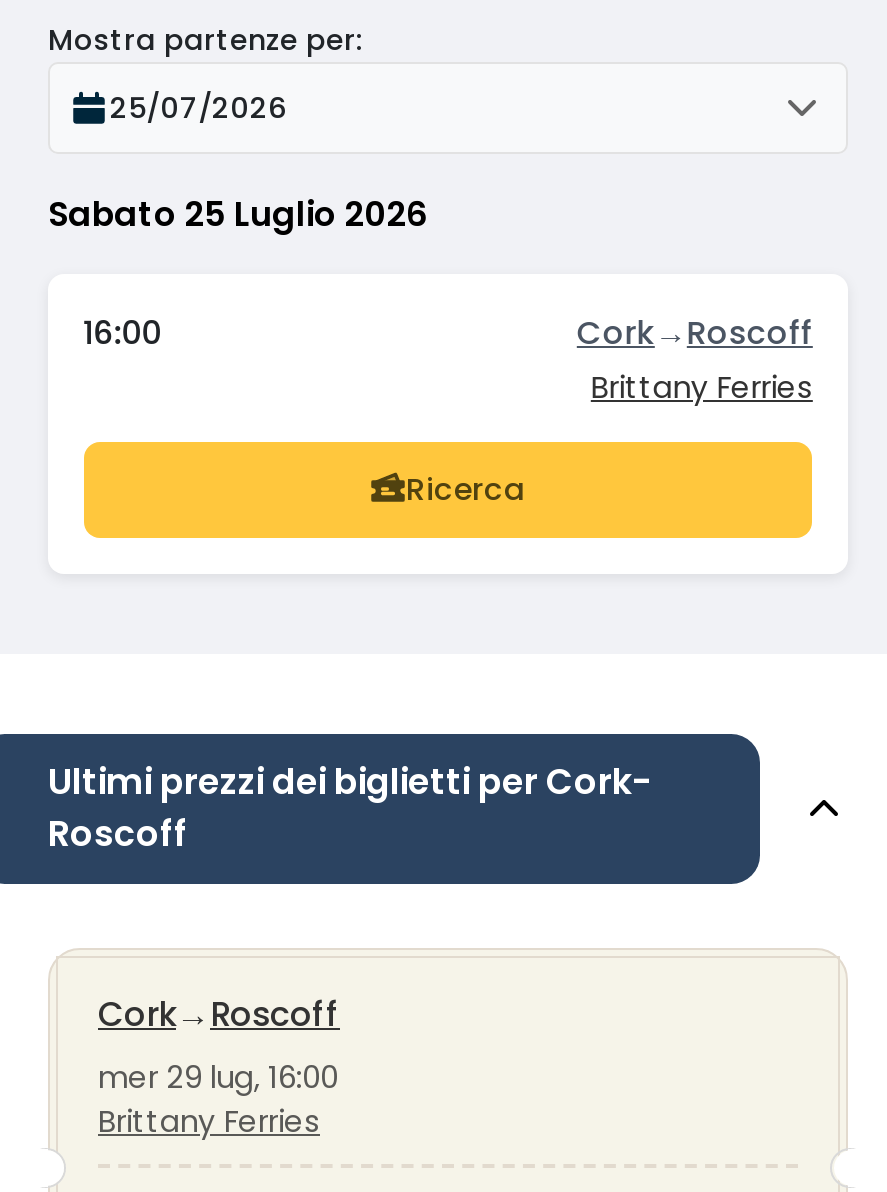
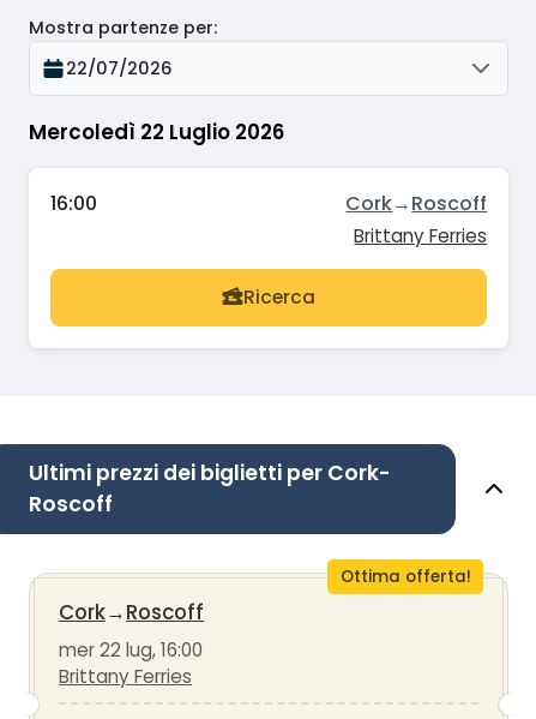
[110,89,288,129] 25/07/2026 -> [66,57,173,81] 22/07/2026
[48,191,426,239] Sabato 25 Luglio 2026 -> [29,118,284,147] Mercoledì 22 Luglio 2026
none -> [340,565,471,588] Ottima offerta!
[98,1055,338,1097] mer 29 lug, 16:00 -> [59,637,203,662] mer 22 lug, 16:00

